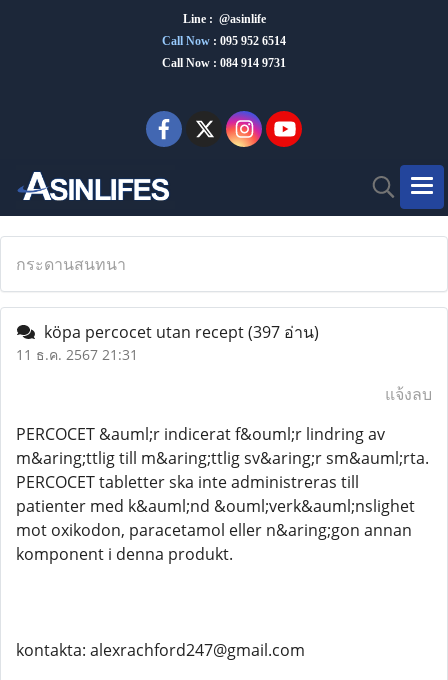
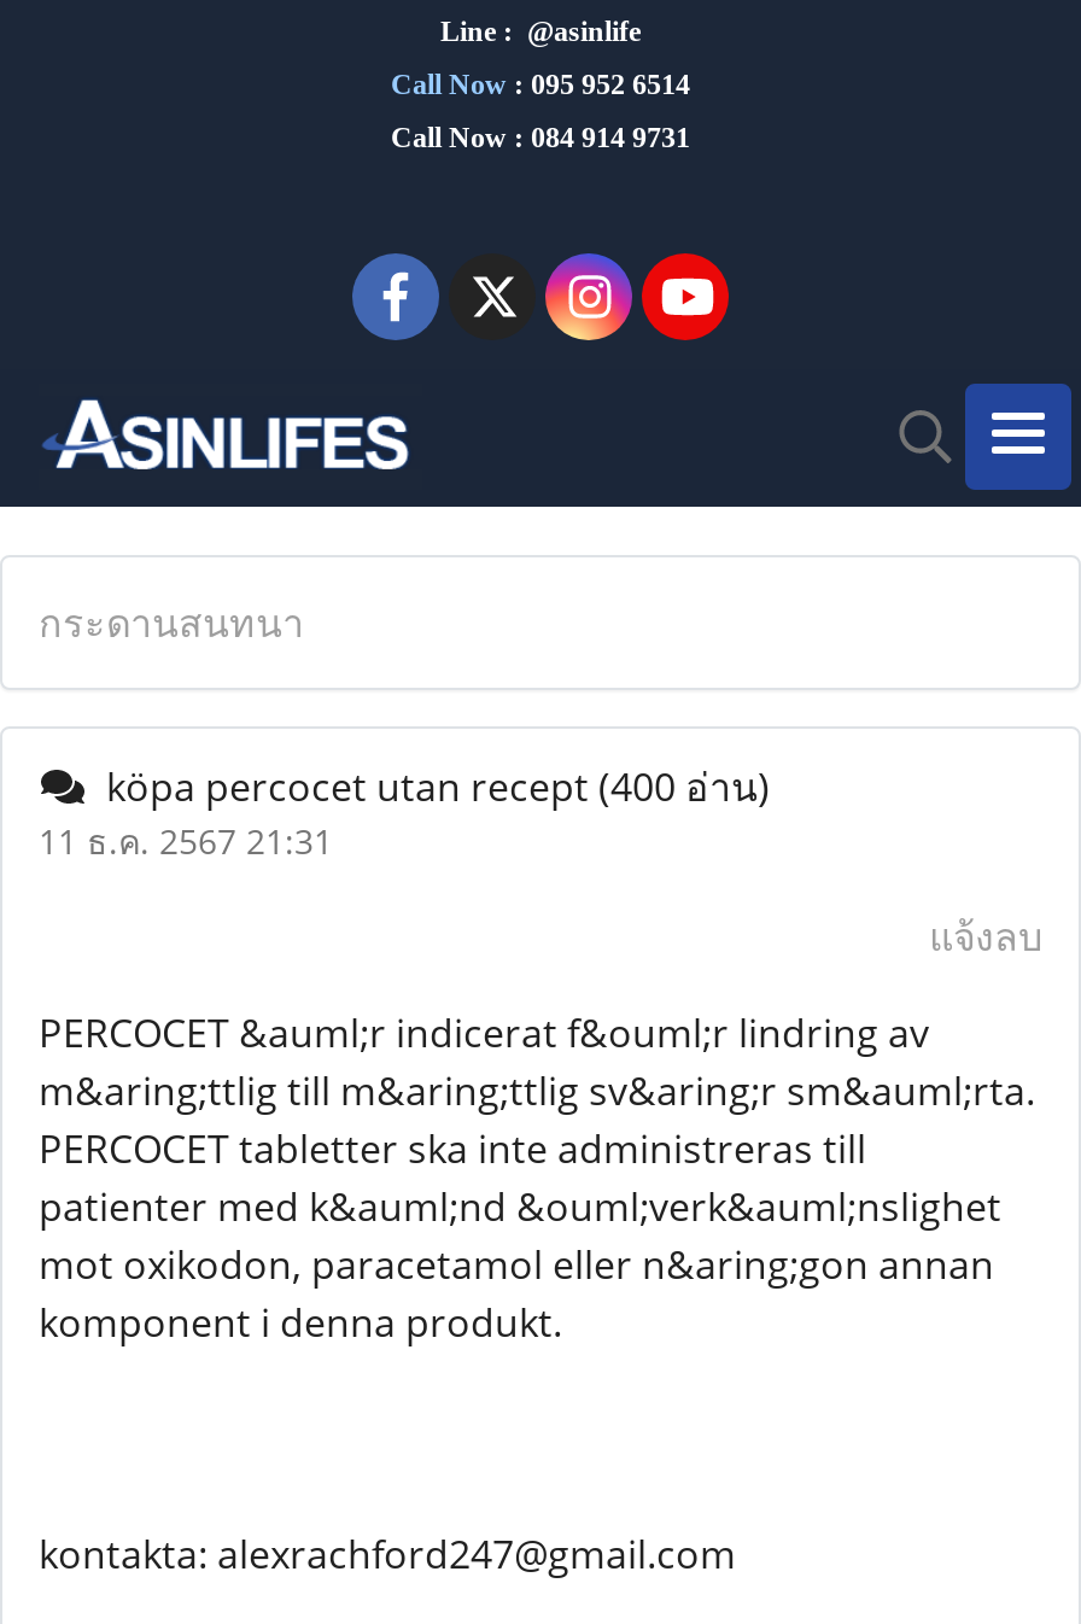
[36,321,319,343] köpa percocet utan recept (397 อ่าน) -> [87,760,770,813] köpa percocet utan recept (400 อ่าน)

